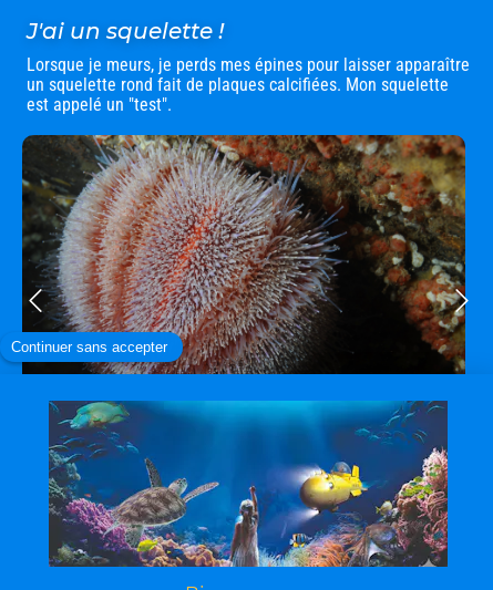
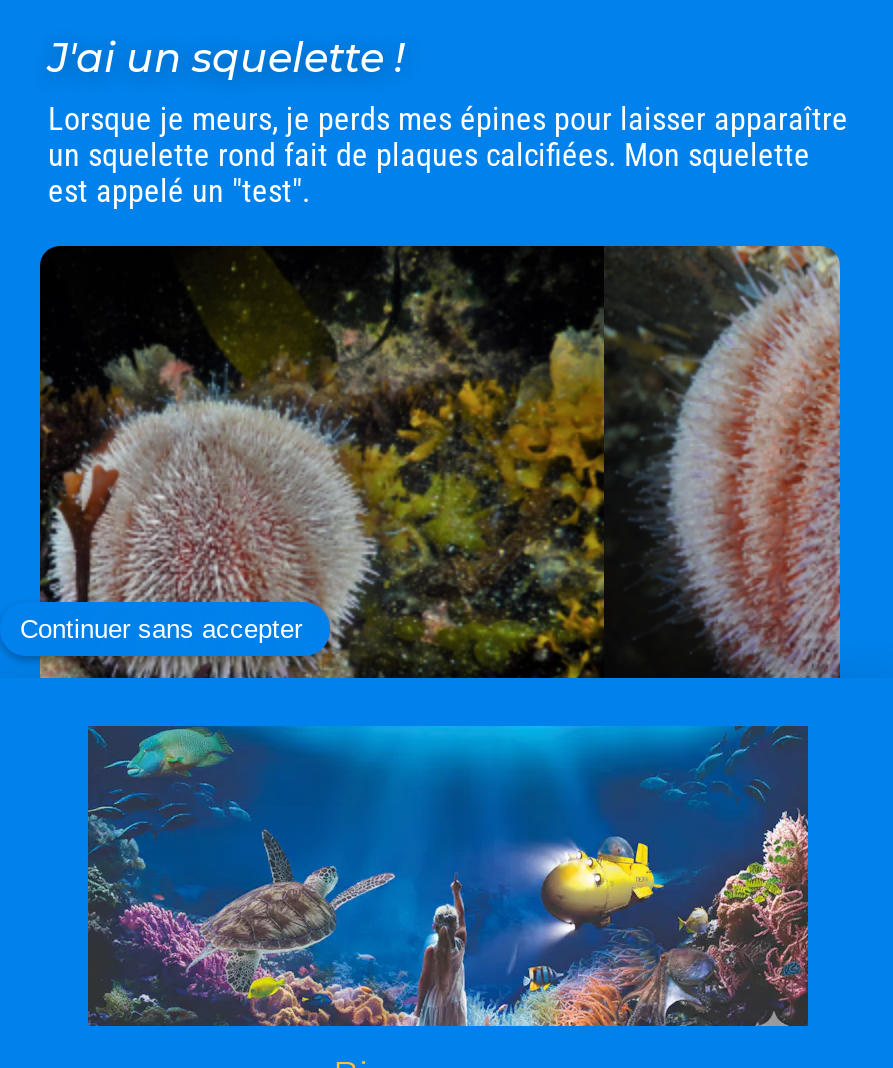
[21,134,469,375] [image] -> [38,244,844,680] [image]

